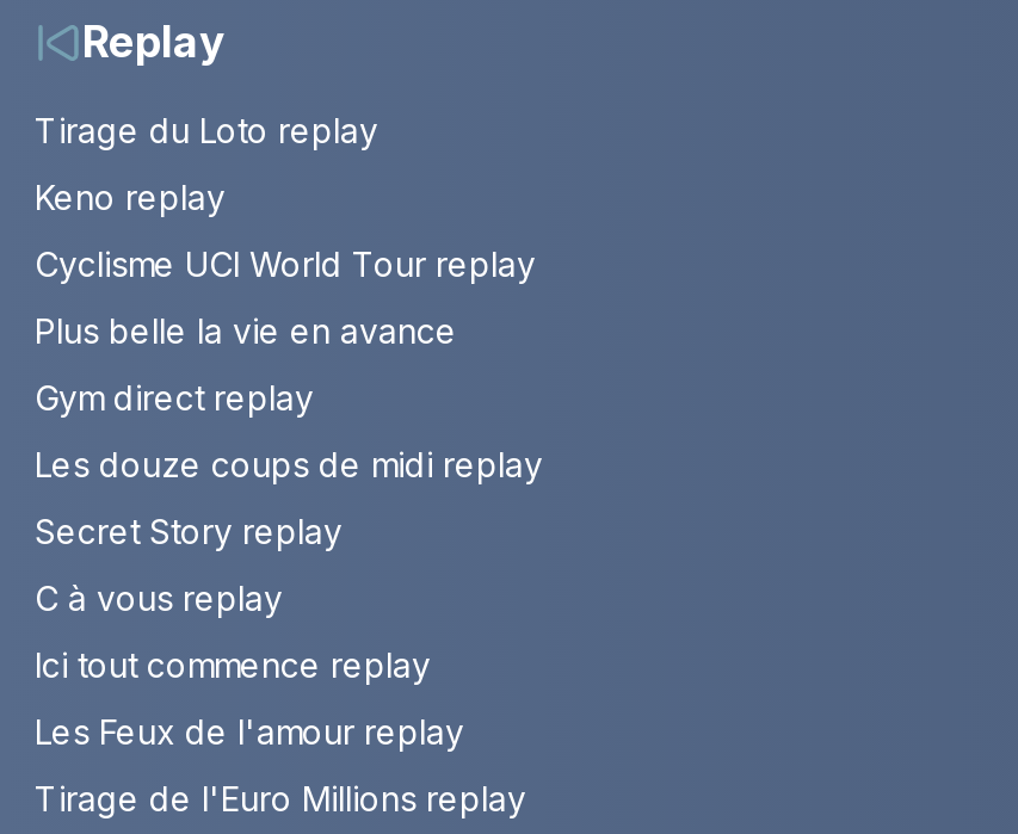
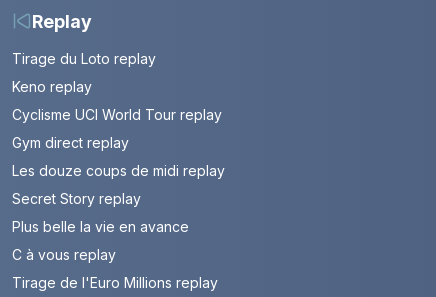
moved [35,311,457,352] -> [12,218,189,235]: Plus belle la vie en avance
[35,645,464,753] Ici tout commence replay | Les Feux de l'amour replay -> none

